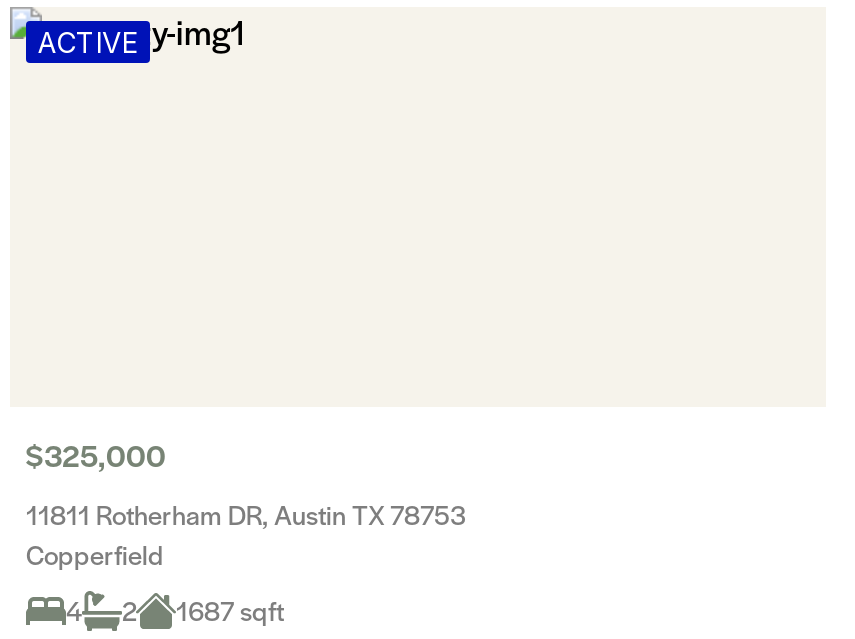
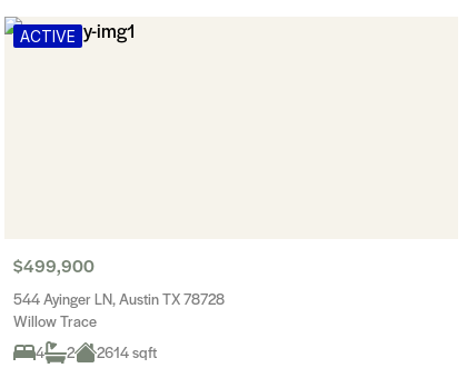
[26,433,166,475] $325,000 -> [13,253,95,277] $499,900
[26,495,466,573] 11811 Rotherham DR, Austin TX 78753 | Copperfield -> [13,288,225,331] 544 Ayinger LN, Austin TX 78728 | Willow Trace
[66,591,284,629] 4 2 1687 sqft -> [36,341,157,362] 4 2 2614 sqft

